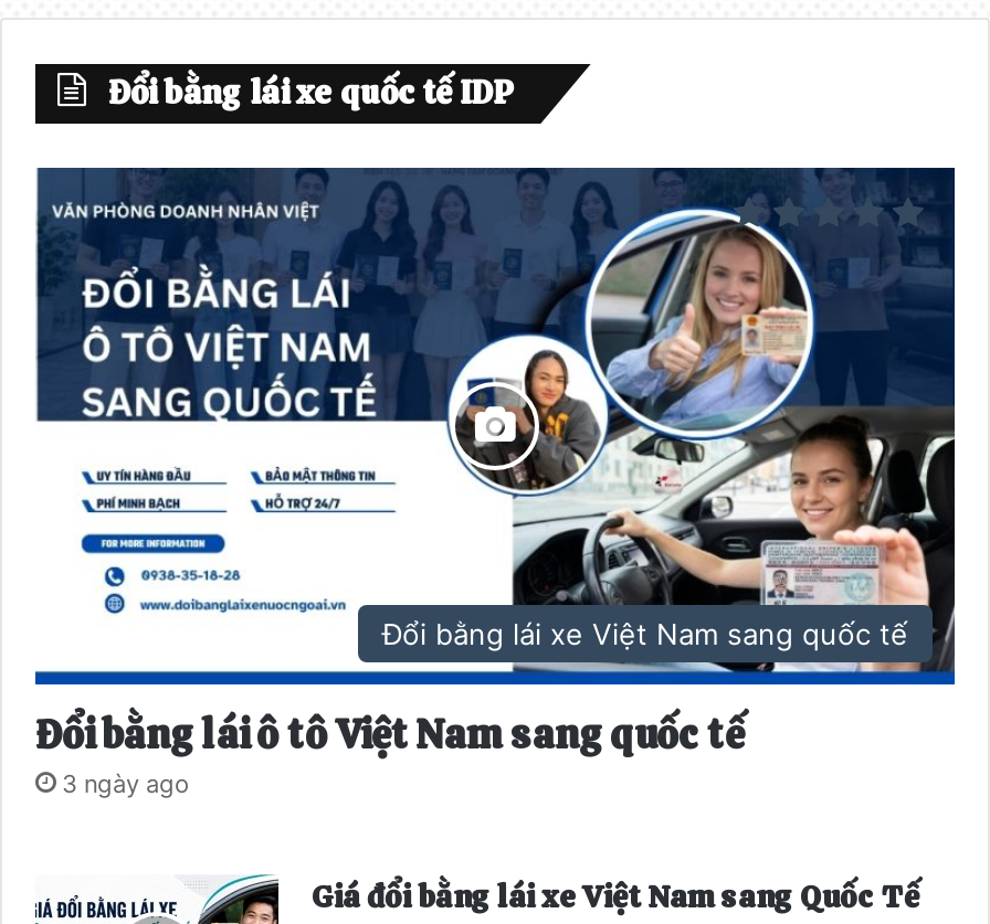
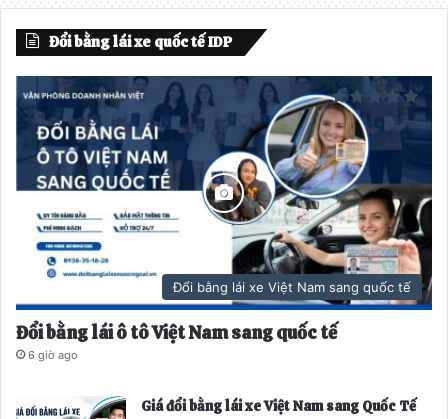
[62,768,190,799] 3 ngày ago -> [28,348,78,362] 6 giờ ago

